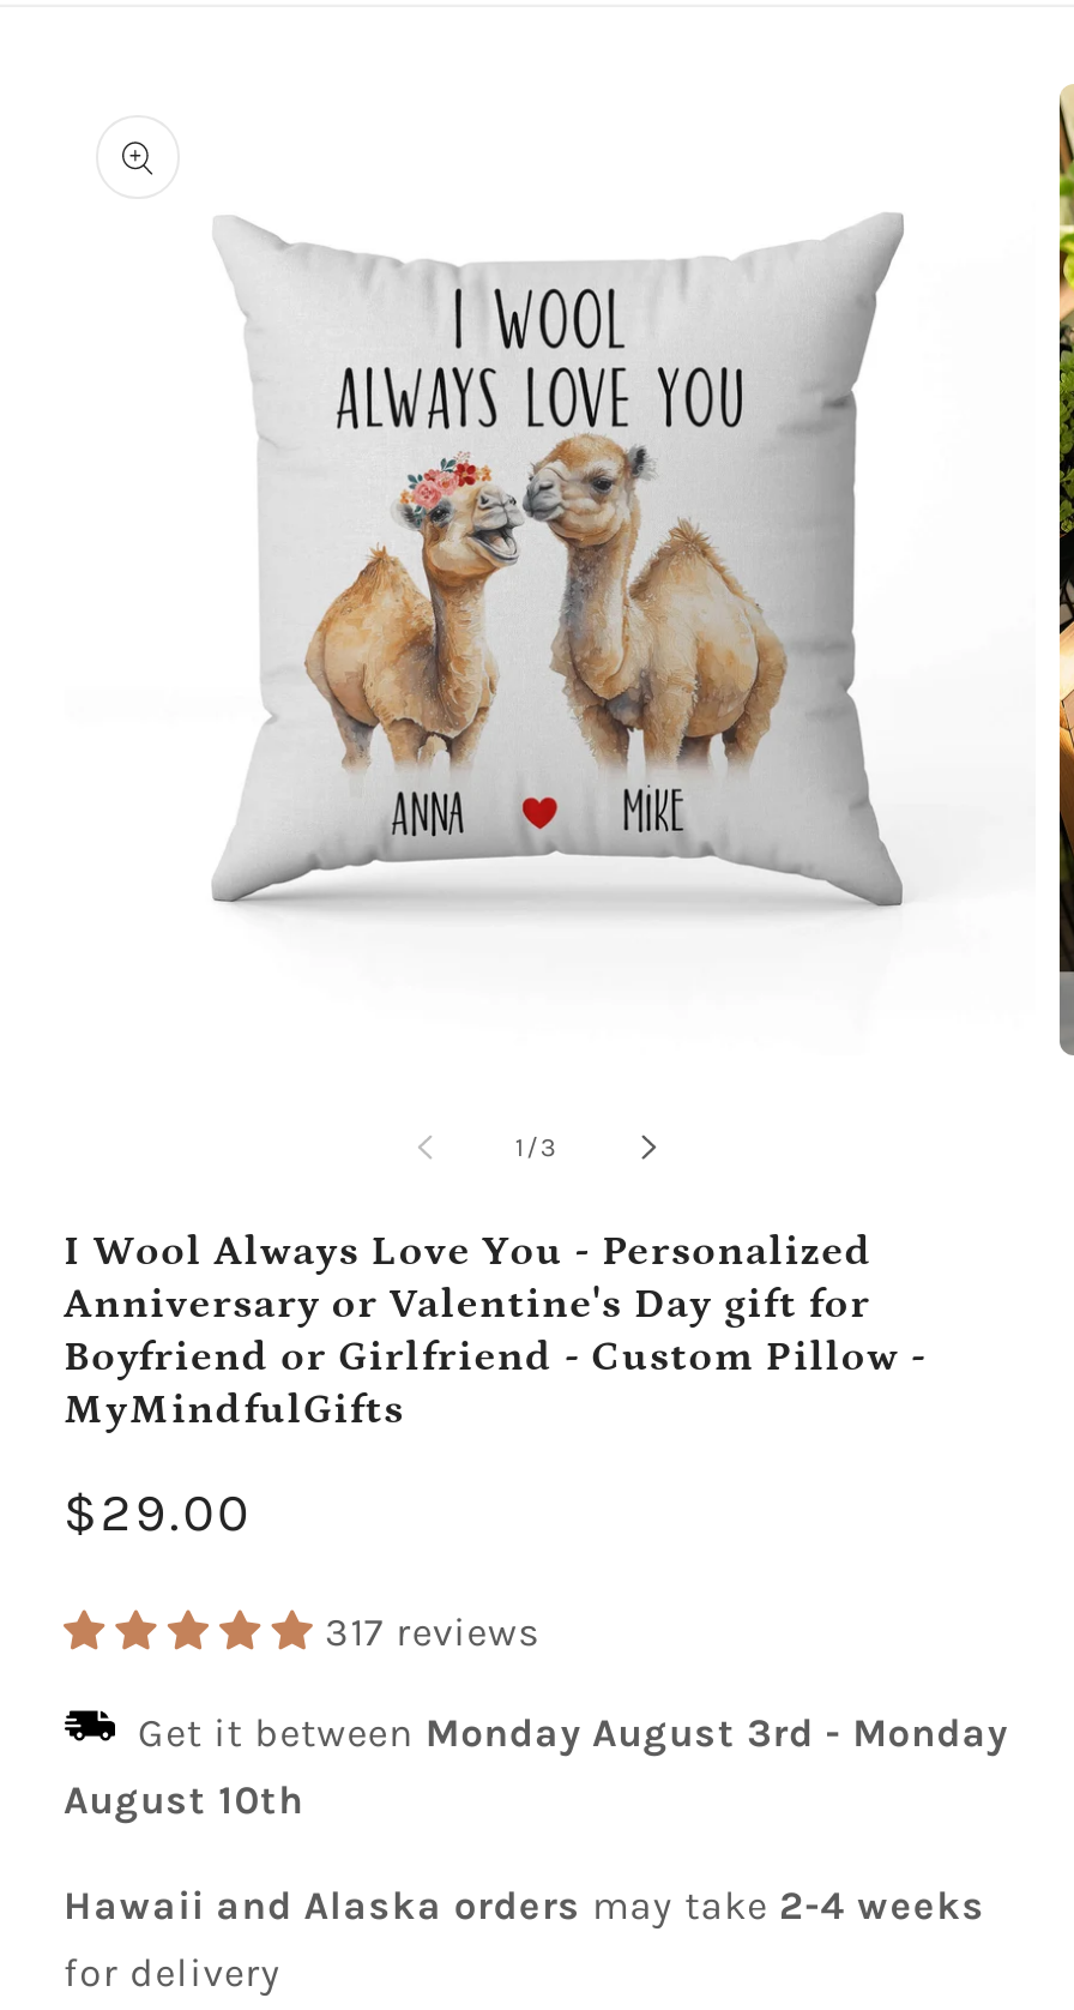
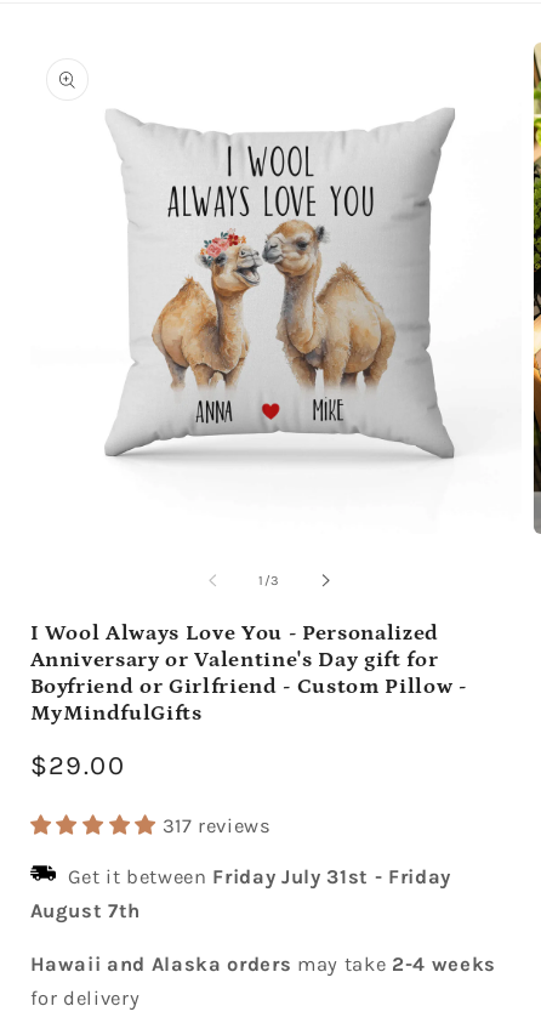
[138,1709,1008,1755] Get it between Monday August 3rd - Monday -> [67,865,451,888] Get it between Friday July 31st - Friday
[64,1776,304,1822] August 10th -> [30,899,141,922] August 7th

